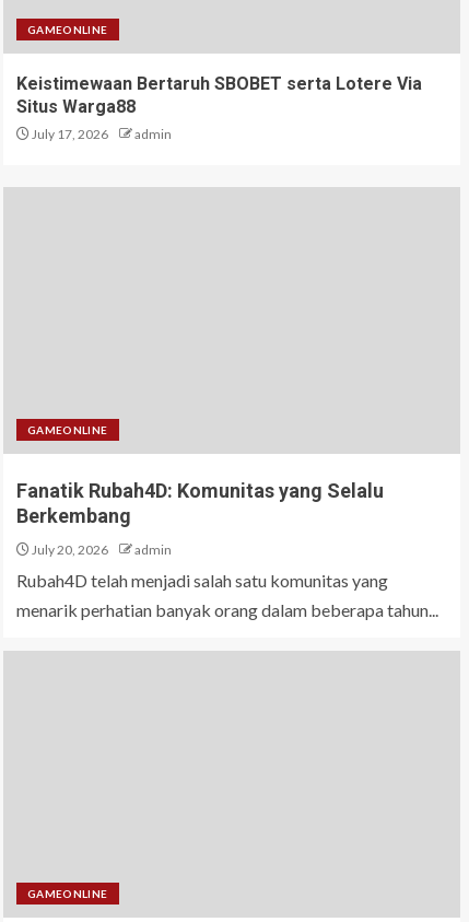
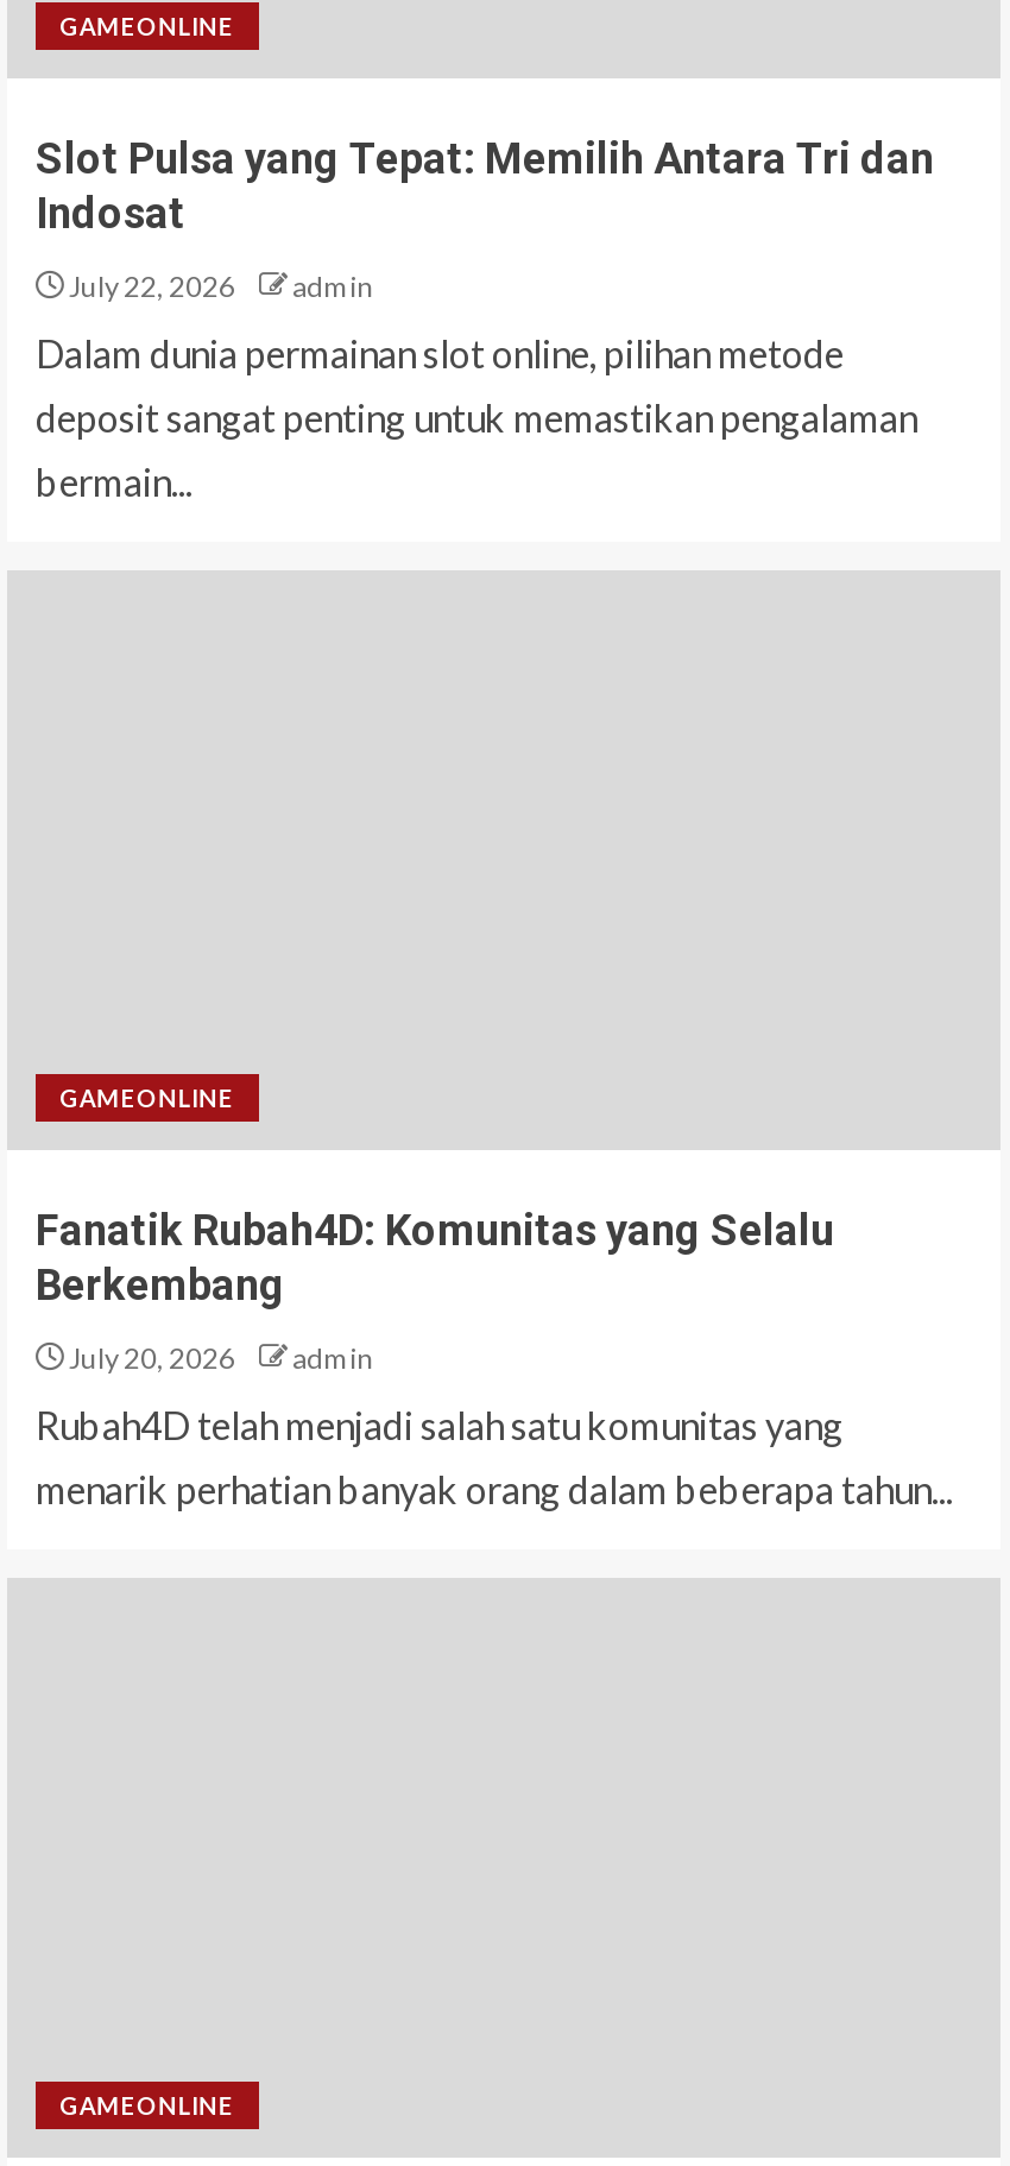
[16,73,422,142] Keistimewaan Bertaruh SBOBET serta Lotere Via | Situs Warga88 | July 17, 2026 -> [36,133,934,304] Slot Pulsa yang Tepat: Memilih Antara Tri dan | Indosat | July 22, 2026
none -> [36,330,917,504] Dalam dunia permainan slot online, pilihan metode | deposit sangat penting untuk memastikan pengalaman | bermain...

